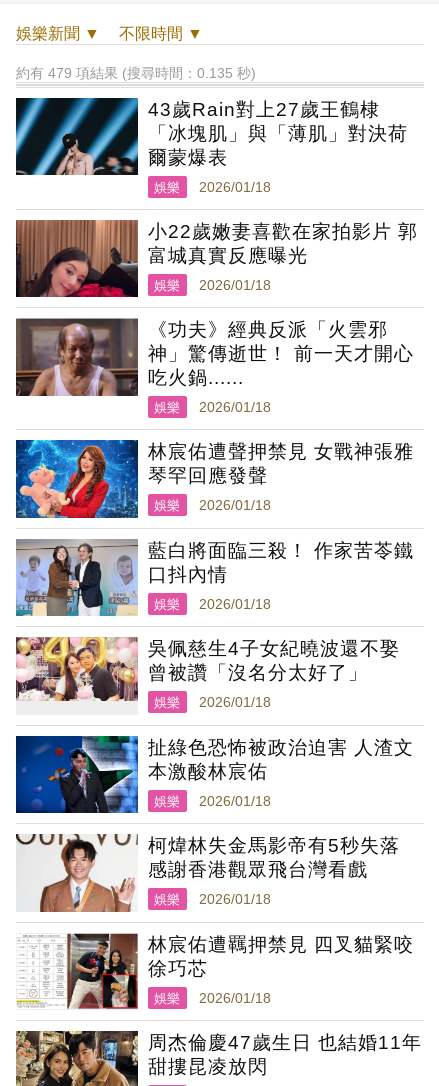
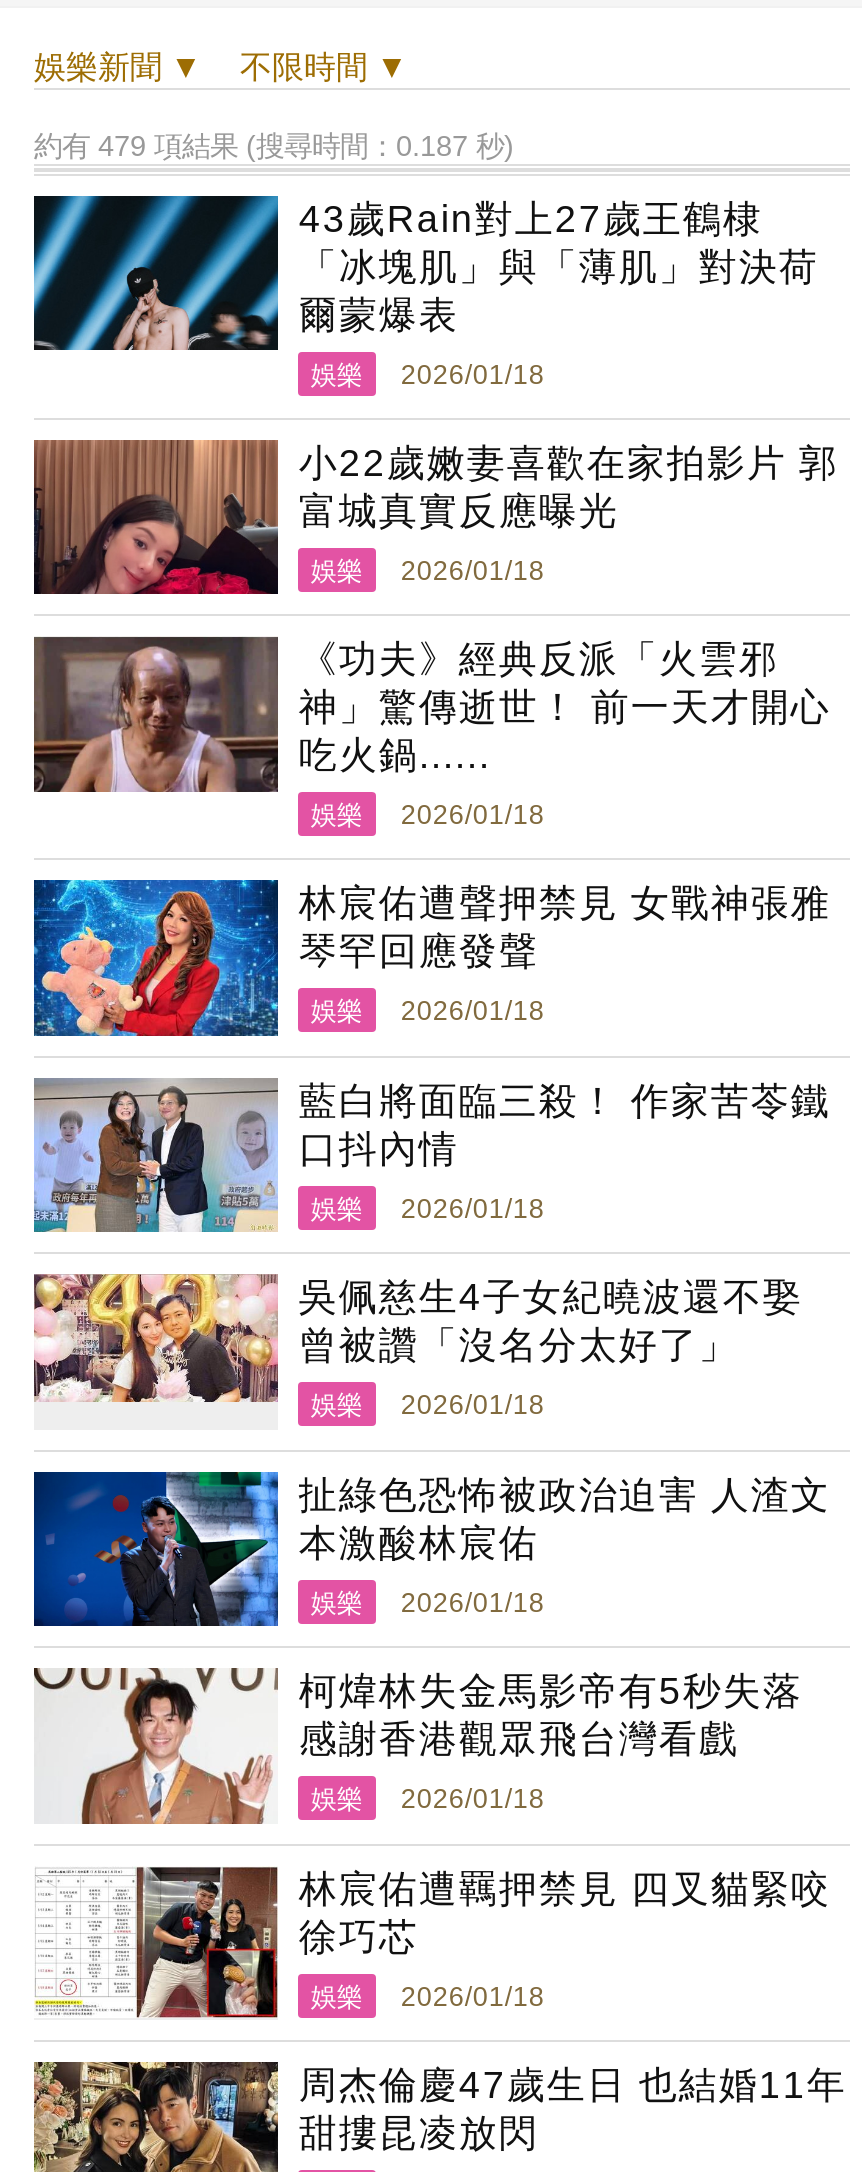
[16,65,256,81] 約有 479 項結果 (搜尋時間：0.135 秒) -> [34,130,514,162] 約有 479 項結果 (搜尋時間：0.187 秒)

